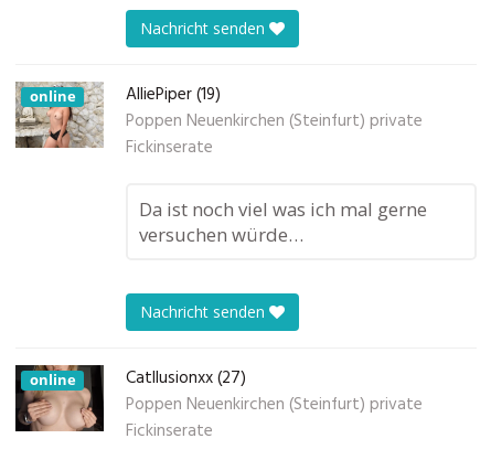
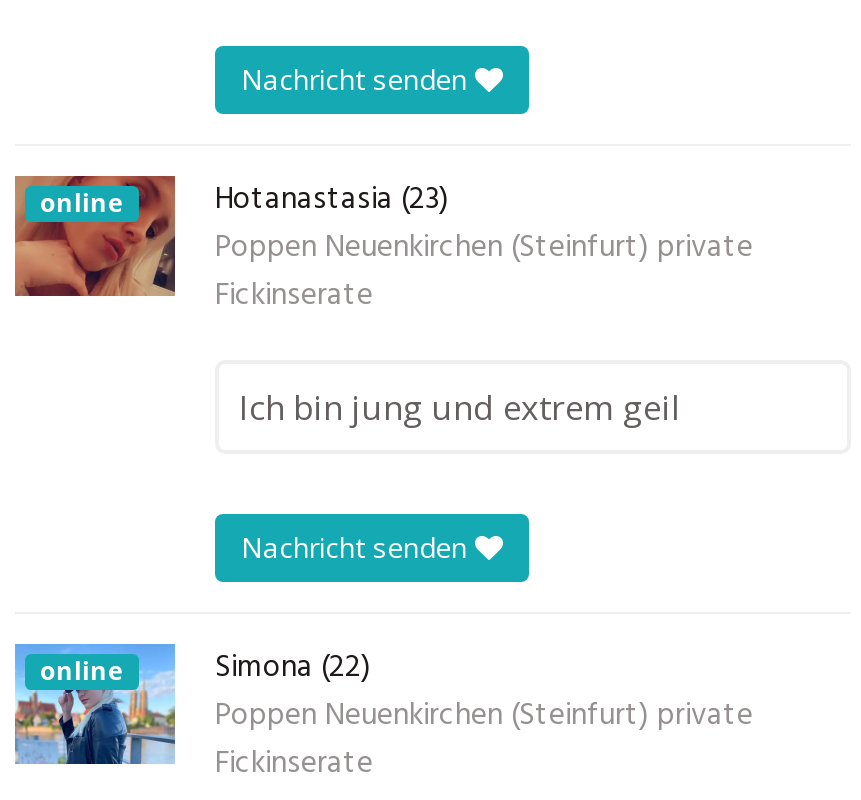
[15,82,221,148] [image] | AlliePiper (19) -> [15,174,449,296] [image] | Hotanastasia (23)
[139,196,427,247] Da ist noch viel was ich mal gerne | versuchen würde… -> [239,384,681,430] Ich bin jung und extrem geil
[14,364,246,432] [image] | CatIlusionxx (27) -> [13,642,371,766] [image] | Simona (22)

